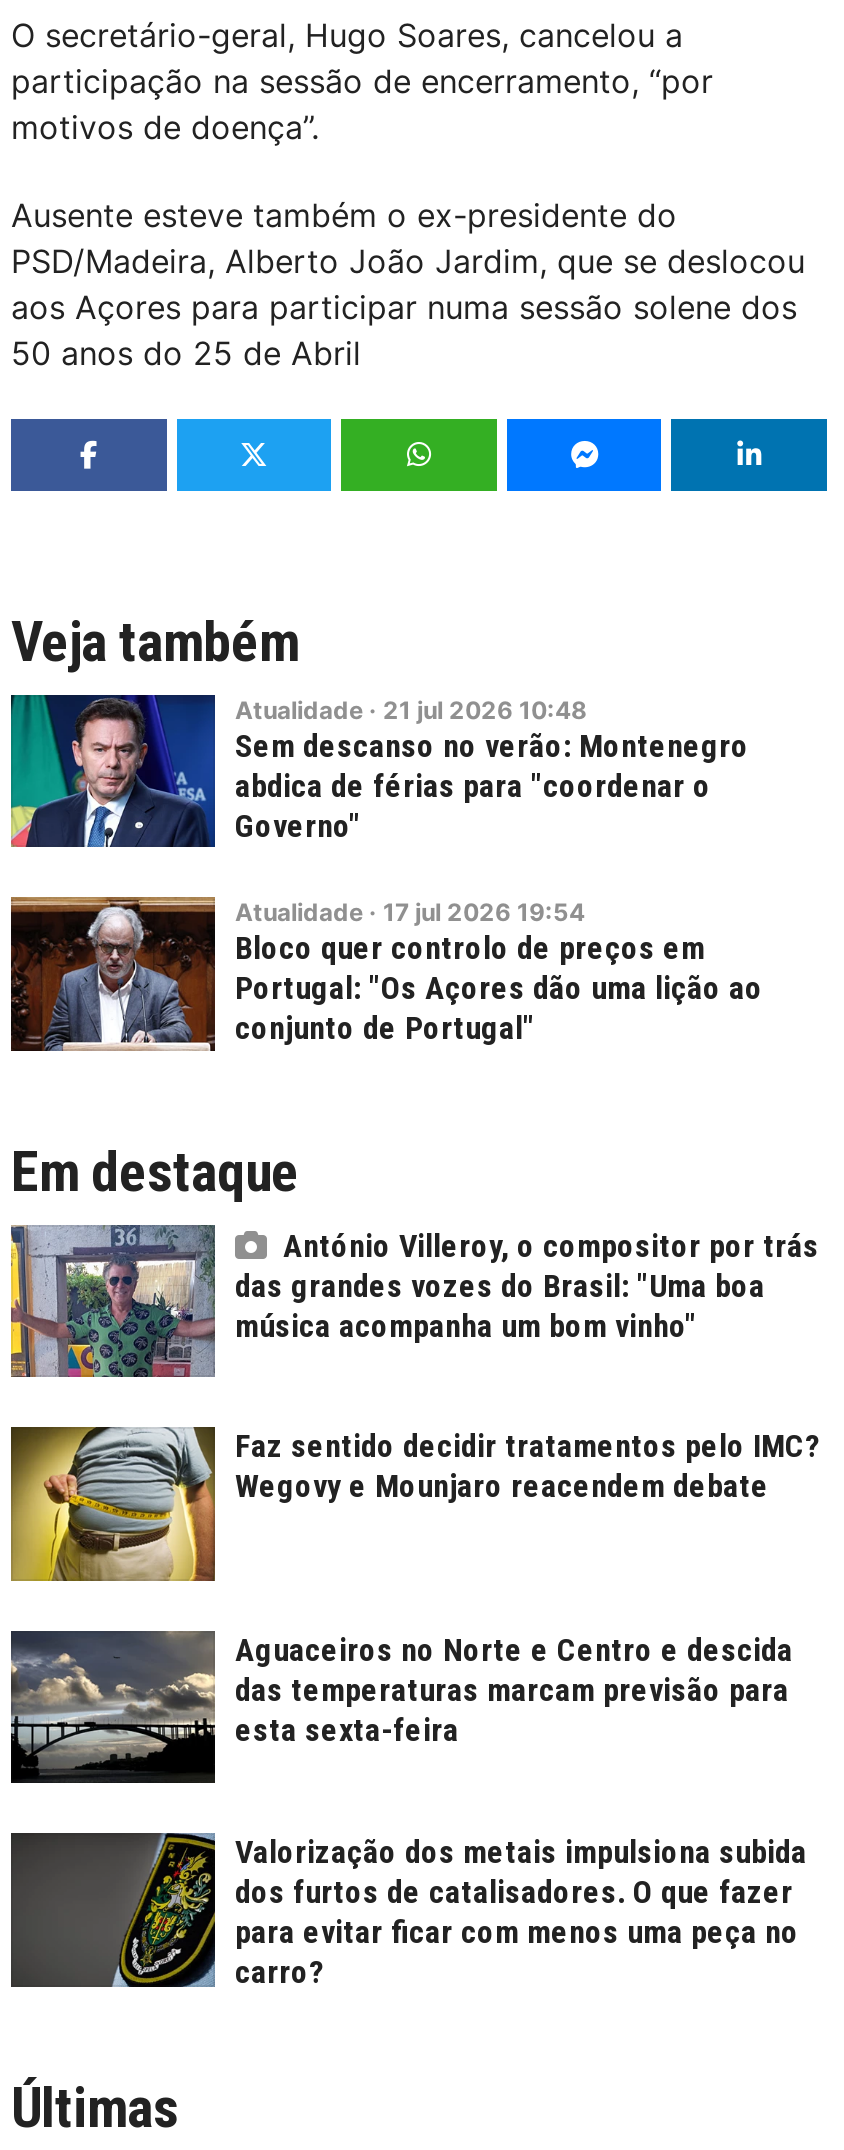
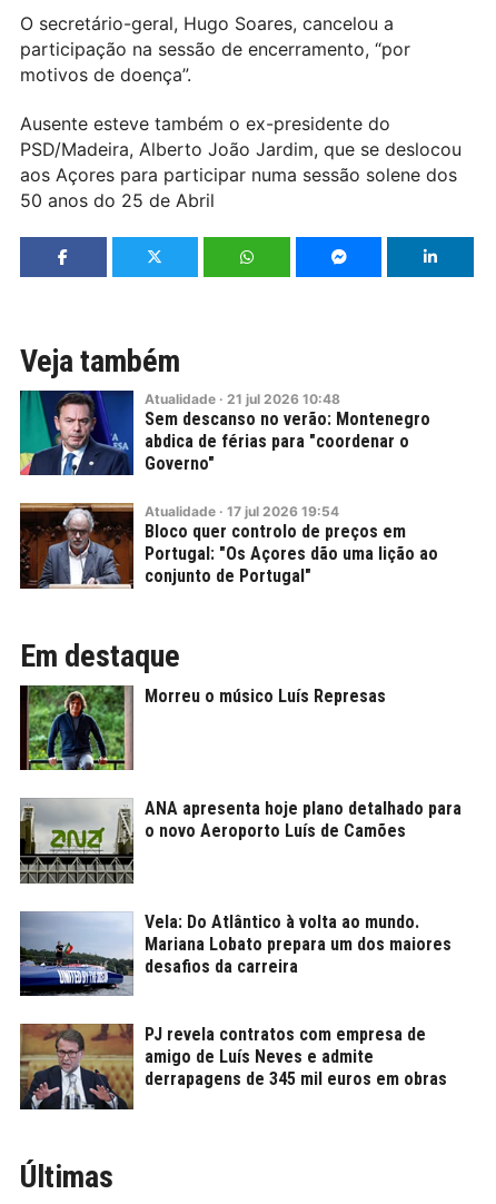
[9,1223,819,1379] [image] | António Villeroy, o compositor por trás | das grandes vozes do Brasil: "Uma boa | música acompanha um bom vinho" -> [19,684,386,771] [image] | Morreu o músico Luís Represas
[9,1425,821,1583] [image] | Faz sentido decidir tratamentos pelo IMC? | Wegovy e Mounjaro reacendem debate -> [19,798,462,885] [image] | ANA apresenta hoje plano detalhado para | o novo Aeroporto Luís de Camões
[9,1629,793,1785] [image] | Aguaceiros no Norte e Centro e descida | das temperaturas marcam previsão para | esta sexta-feira -> [19,911,452,996] [image] | Vela: Do Atlântico à volta ao mundo. | Mariana Lobato prepara um dos maiores | desafios da carreira
[11,1831,807,1991] [image] | Valorização dos metais impulsiona subida | dos furtos de catalisadores. O que fazer | para evitar ficar com menos uma peça no | carro? -> [20,1023,447,1111] [image] | PJ revela contratos com empresa de | amigo de Luís Neves e admite | derrapagens de 345 mil euros em obras

